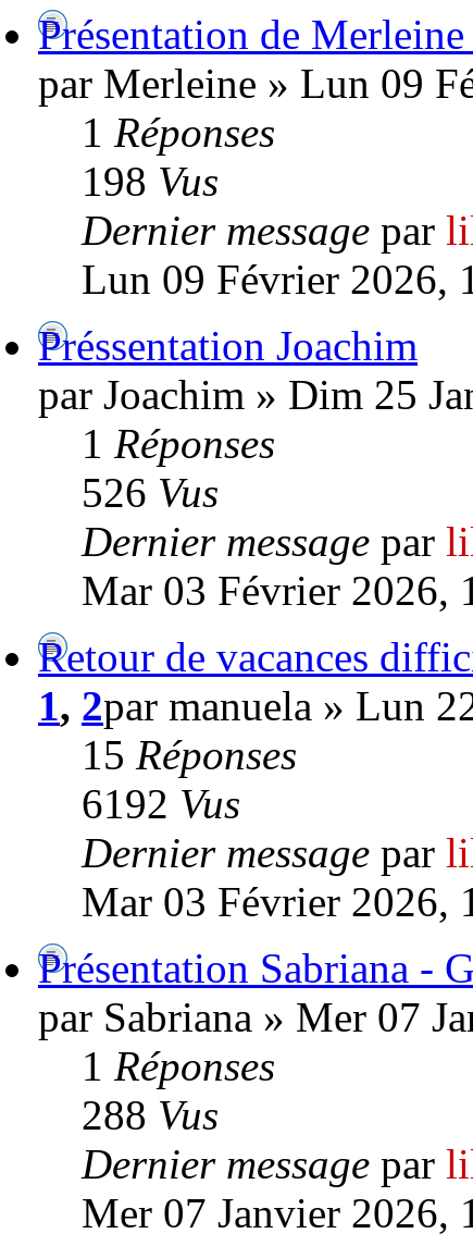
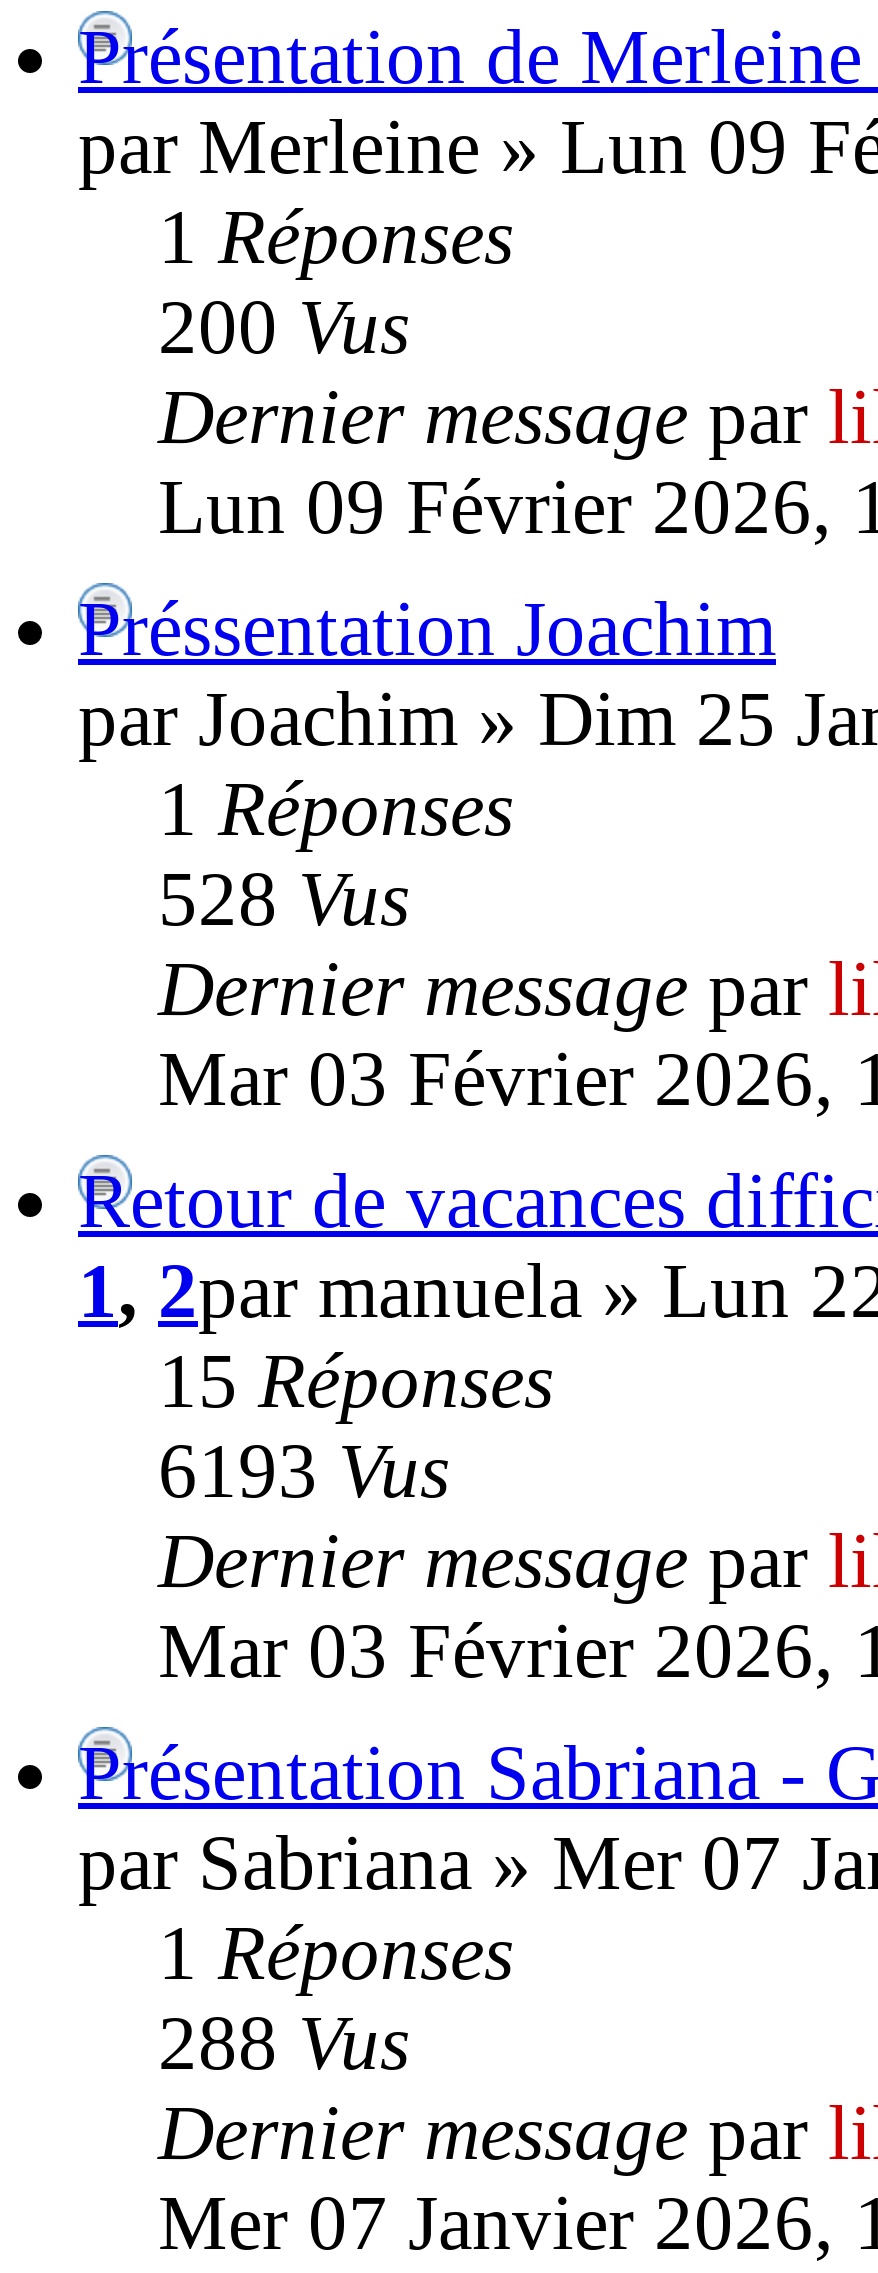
[82,158,219,204] 198 Vus -> [158,283,410,369] 200 Vus
[82,469,219,516] 526 Vus -> [158,855,410,941] 528 Vus
[82,780,240,827] 6192 Vus -> [158,1427,450,1513] 6193 Vus

